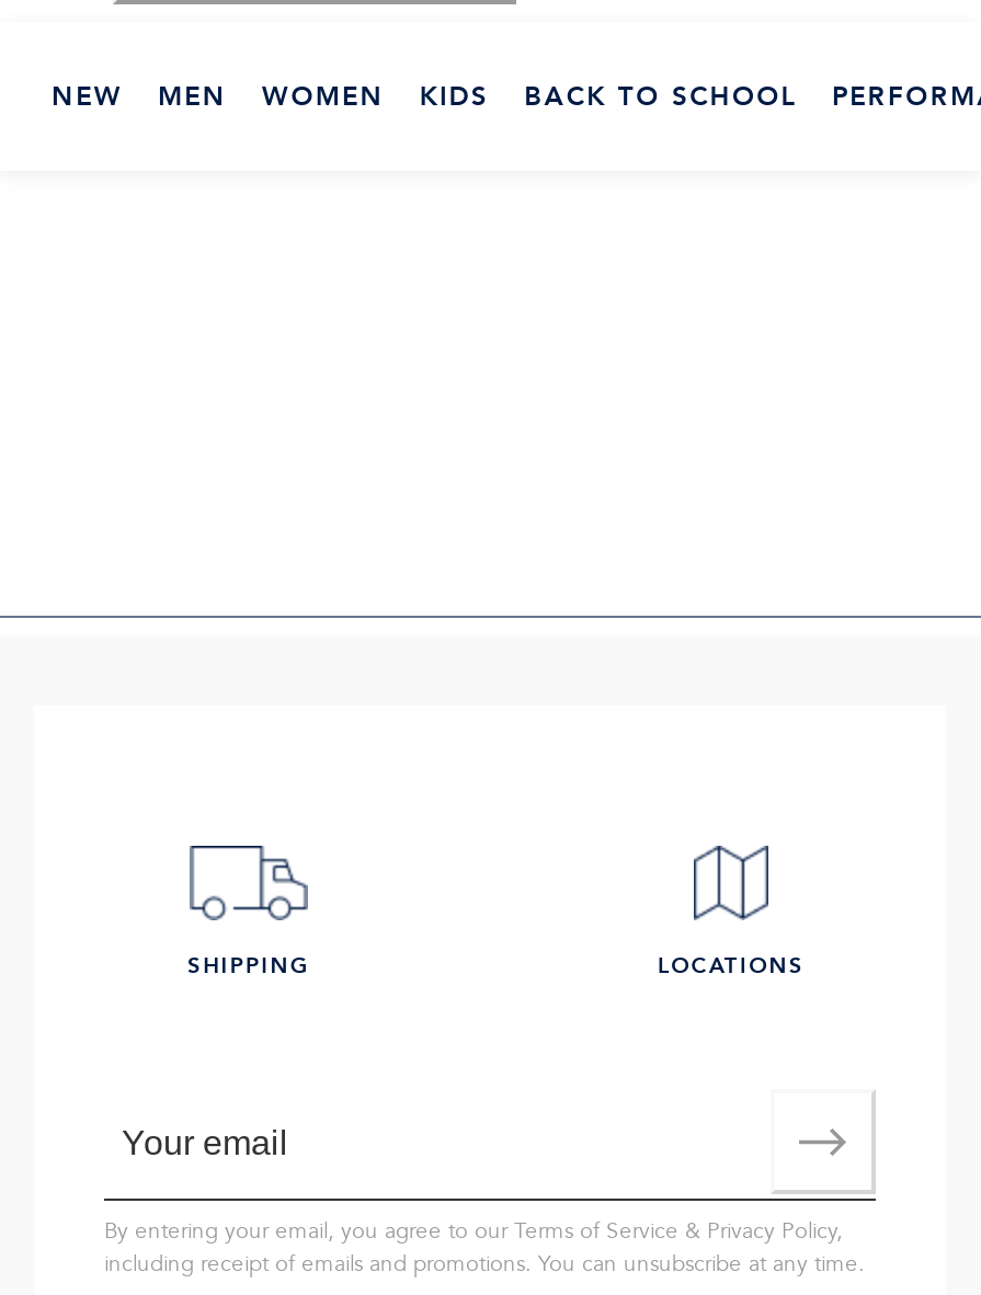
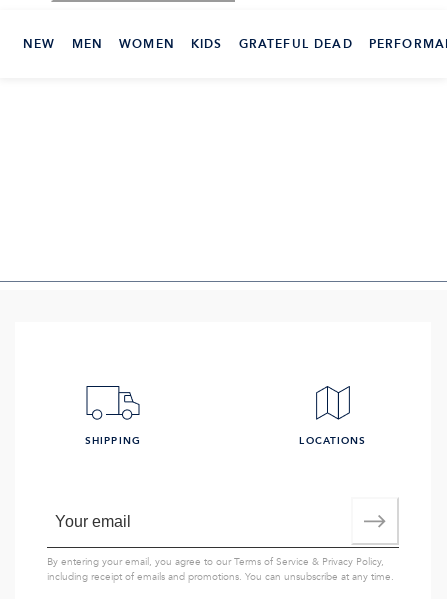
[524,75,797,116] BACK TO SCHOOL -> [239,34,353,53] GRATEFUL DEAD

